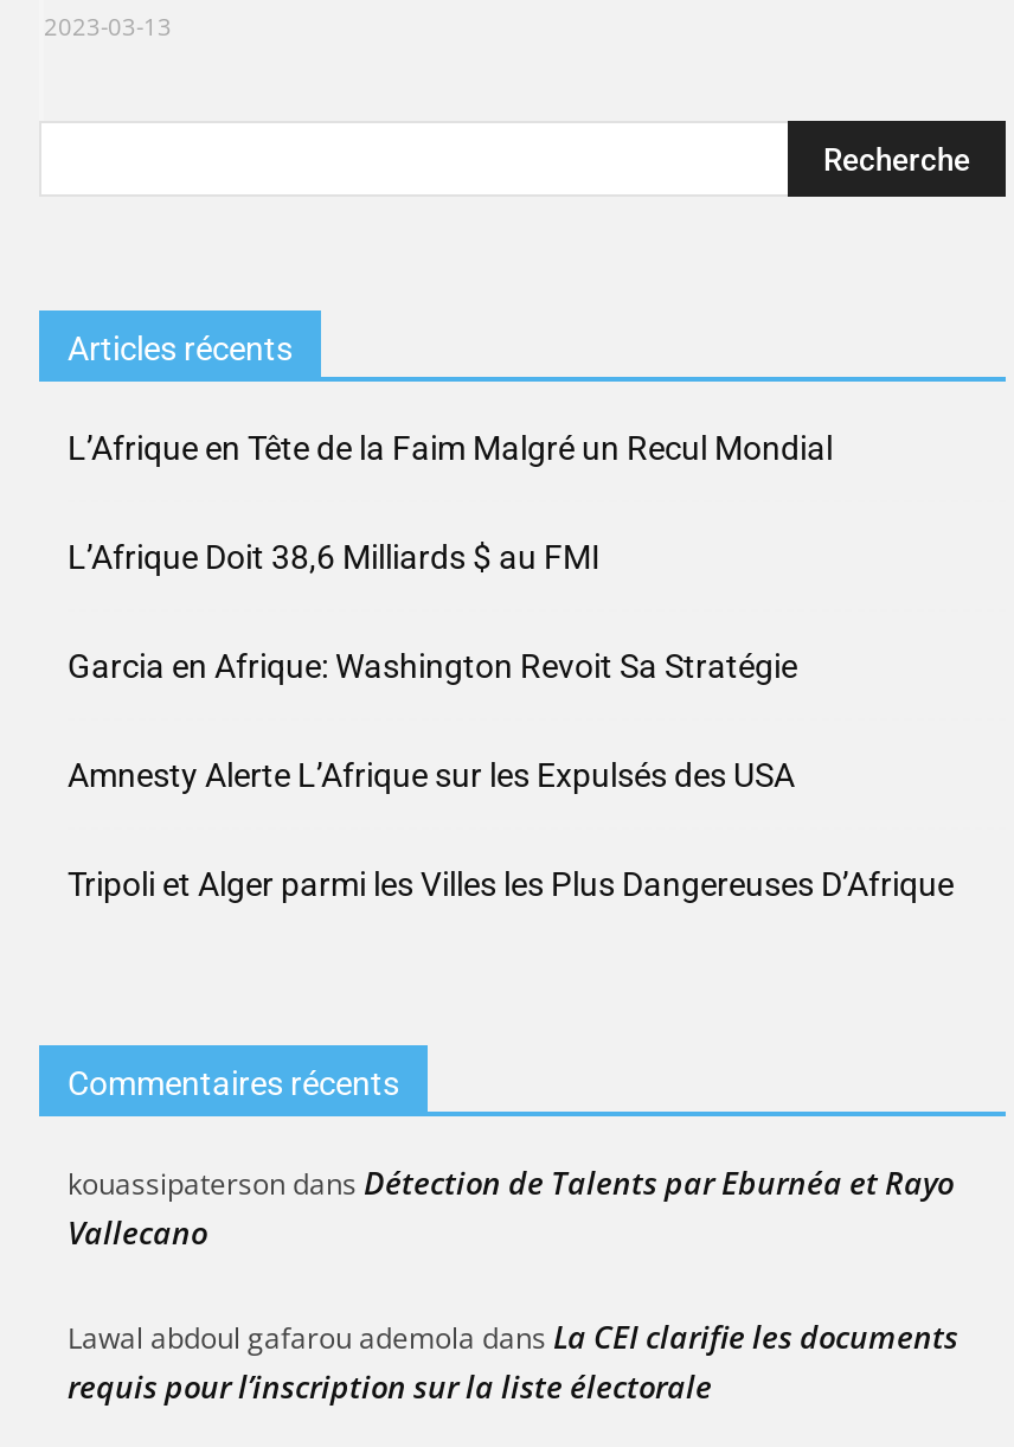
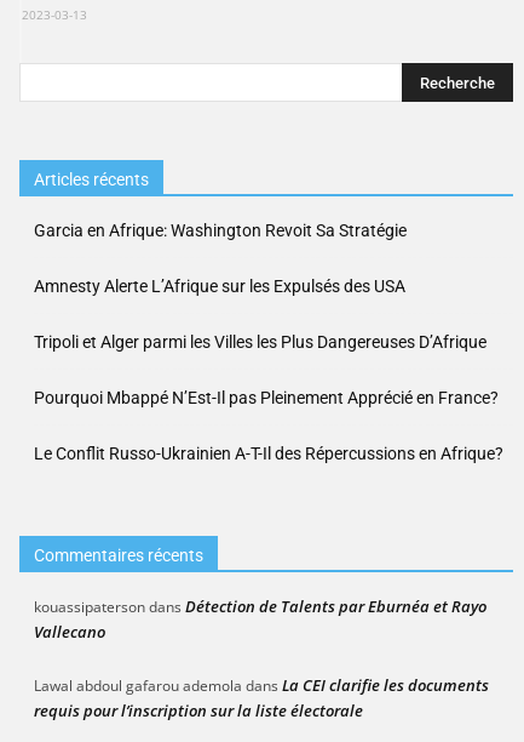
[68,430,833,577] L’Afrique en Tête de la Faim Malgré un Recul Mondial | L’Afrique Doit 38,6 Milliards $ au FMI -> none
moved [68,648,954,904] -> [34,221,486,352]: Garcia en Afrique: Washington Revoit Sa Stratégie | Amnesty Alerte L’Afrique sur les Expulsés des USA | Tripoli et Alger parmi les Villes les Plus Dangereuses D’Afrique
none -> [34,389,503,464] Pourquoi Mbappé N’Est-Il pas Pleinement Apprécié en France? | Le Conflit Russo-Ukrainien A-T-Il des Répercussions en Afrique?

